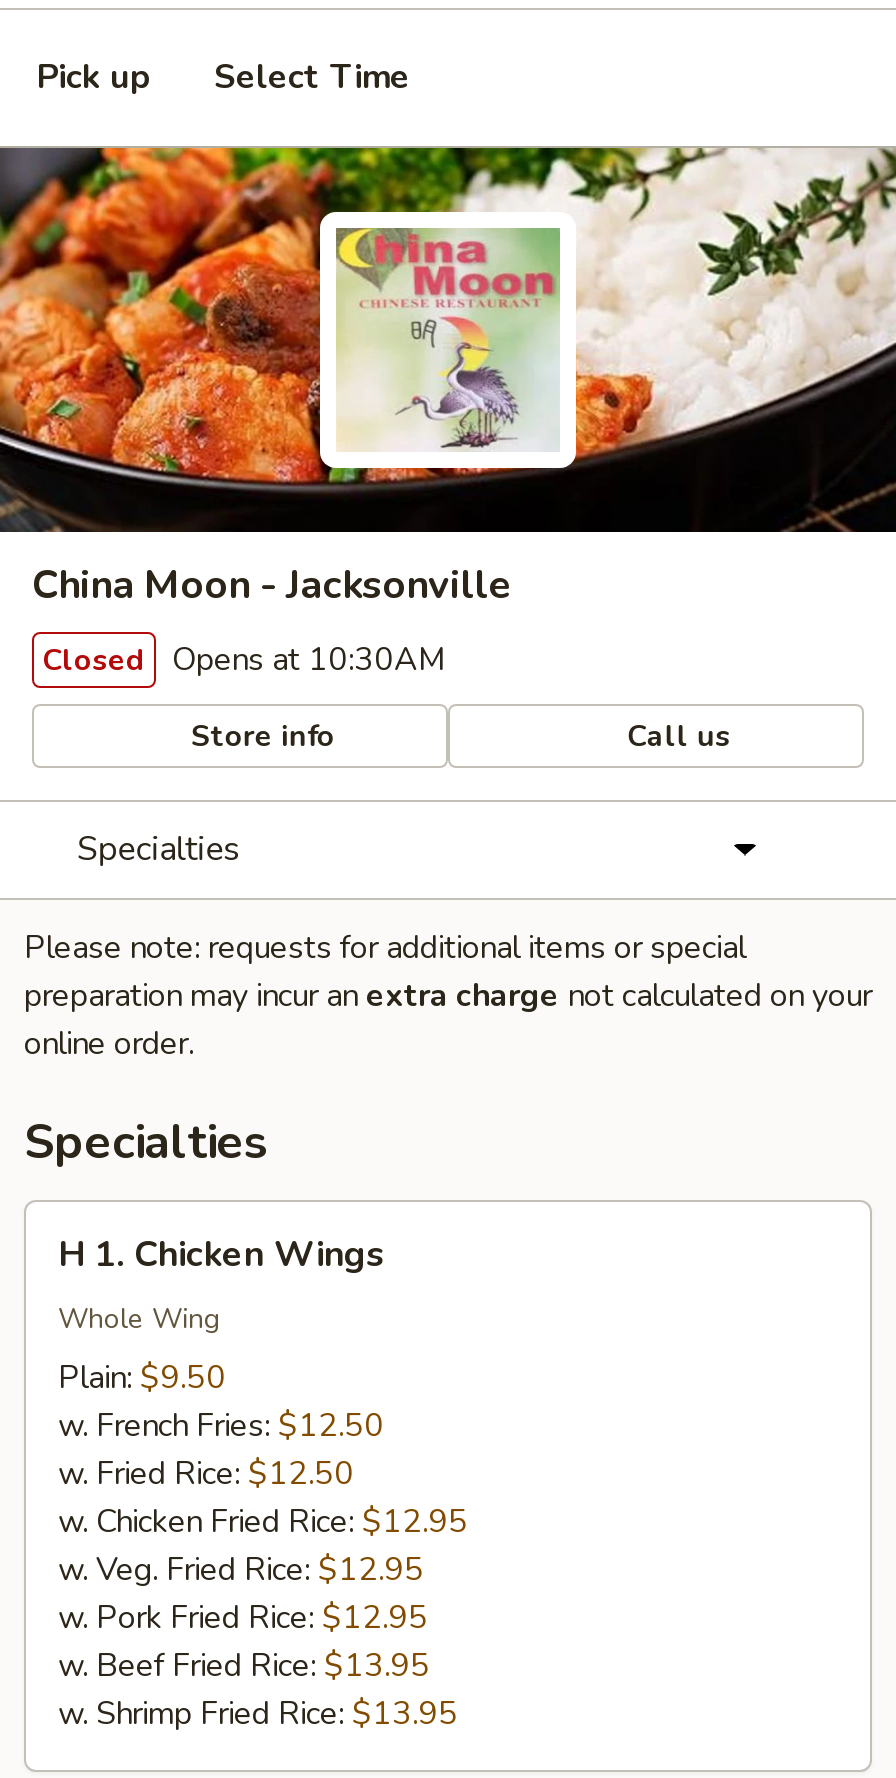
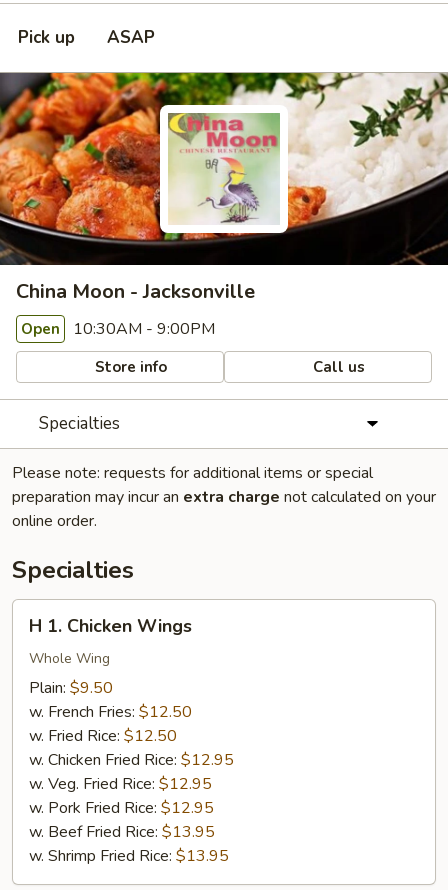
[214,54,410,100] Select Time -> [107,26,155,49] ASAP
[42,638,446,682] Closed Opens at 10:30AM -> [21,318,215,340] Open 10:30AM - 9:00PM

